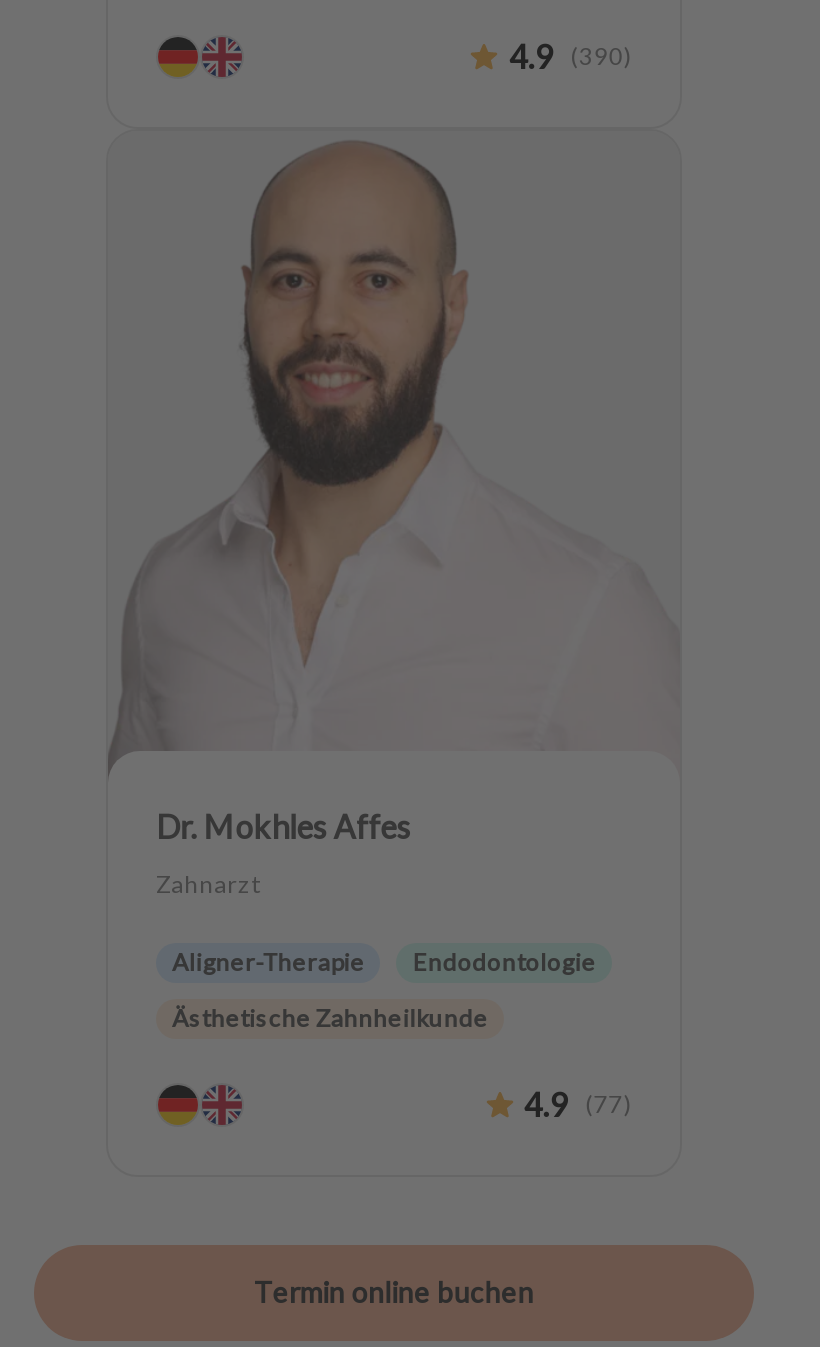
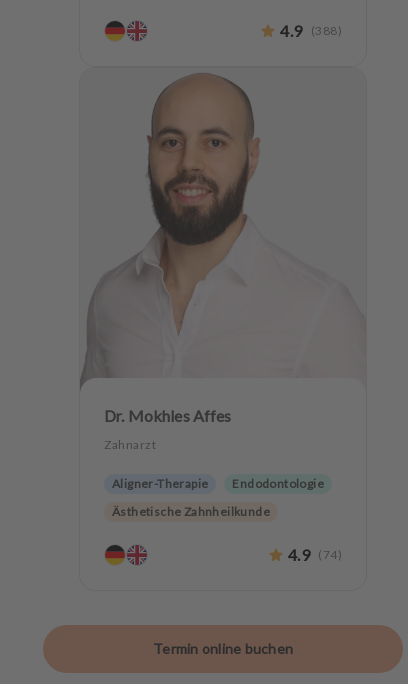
[509,37,632,75] 4.9 (390) -> [280,21,342,40] 4.9 (388)
[524,1085,632,1123] 4.9 (77) -> [288,545,342,564] 4.9 (74)

